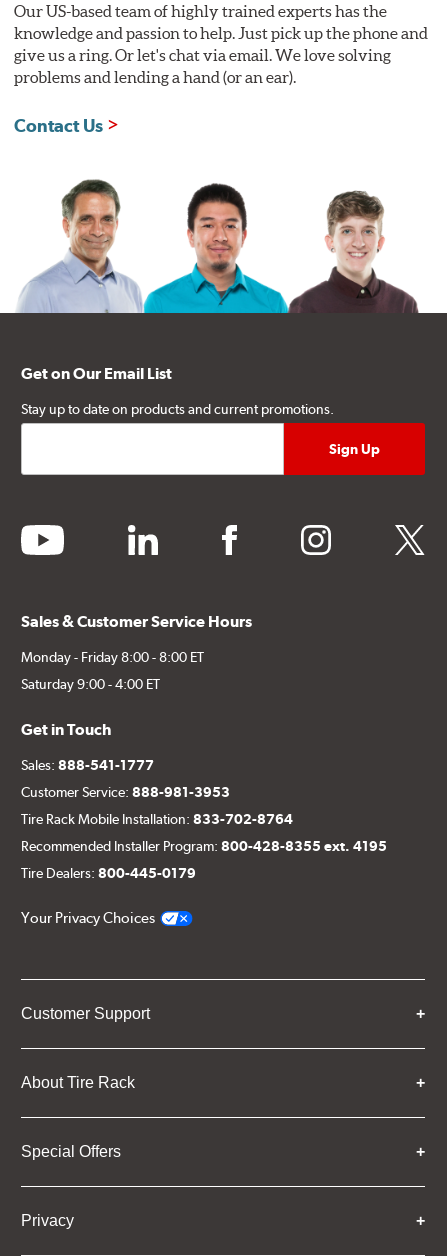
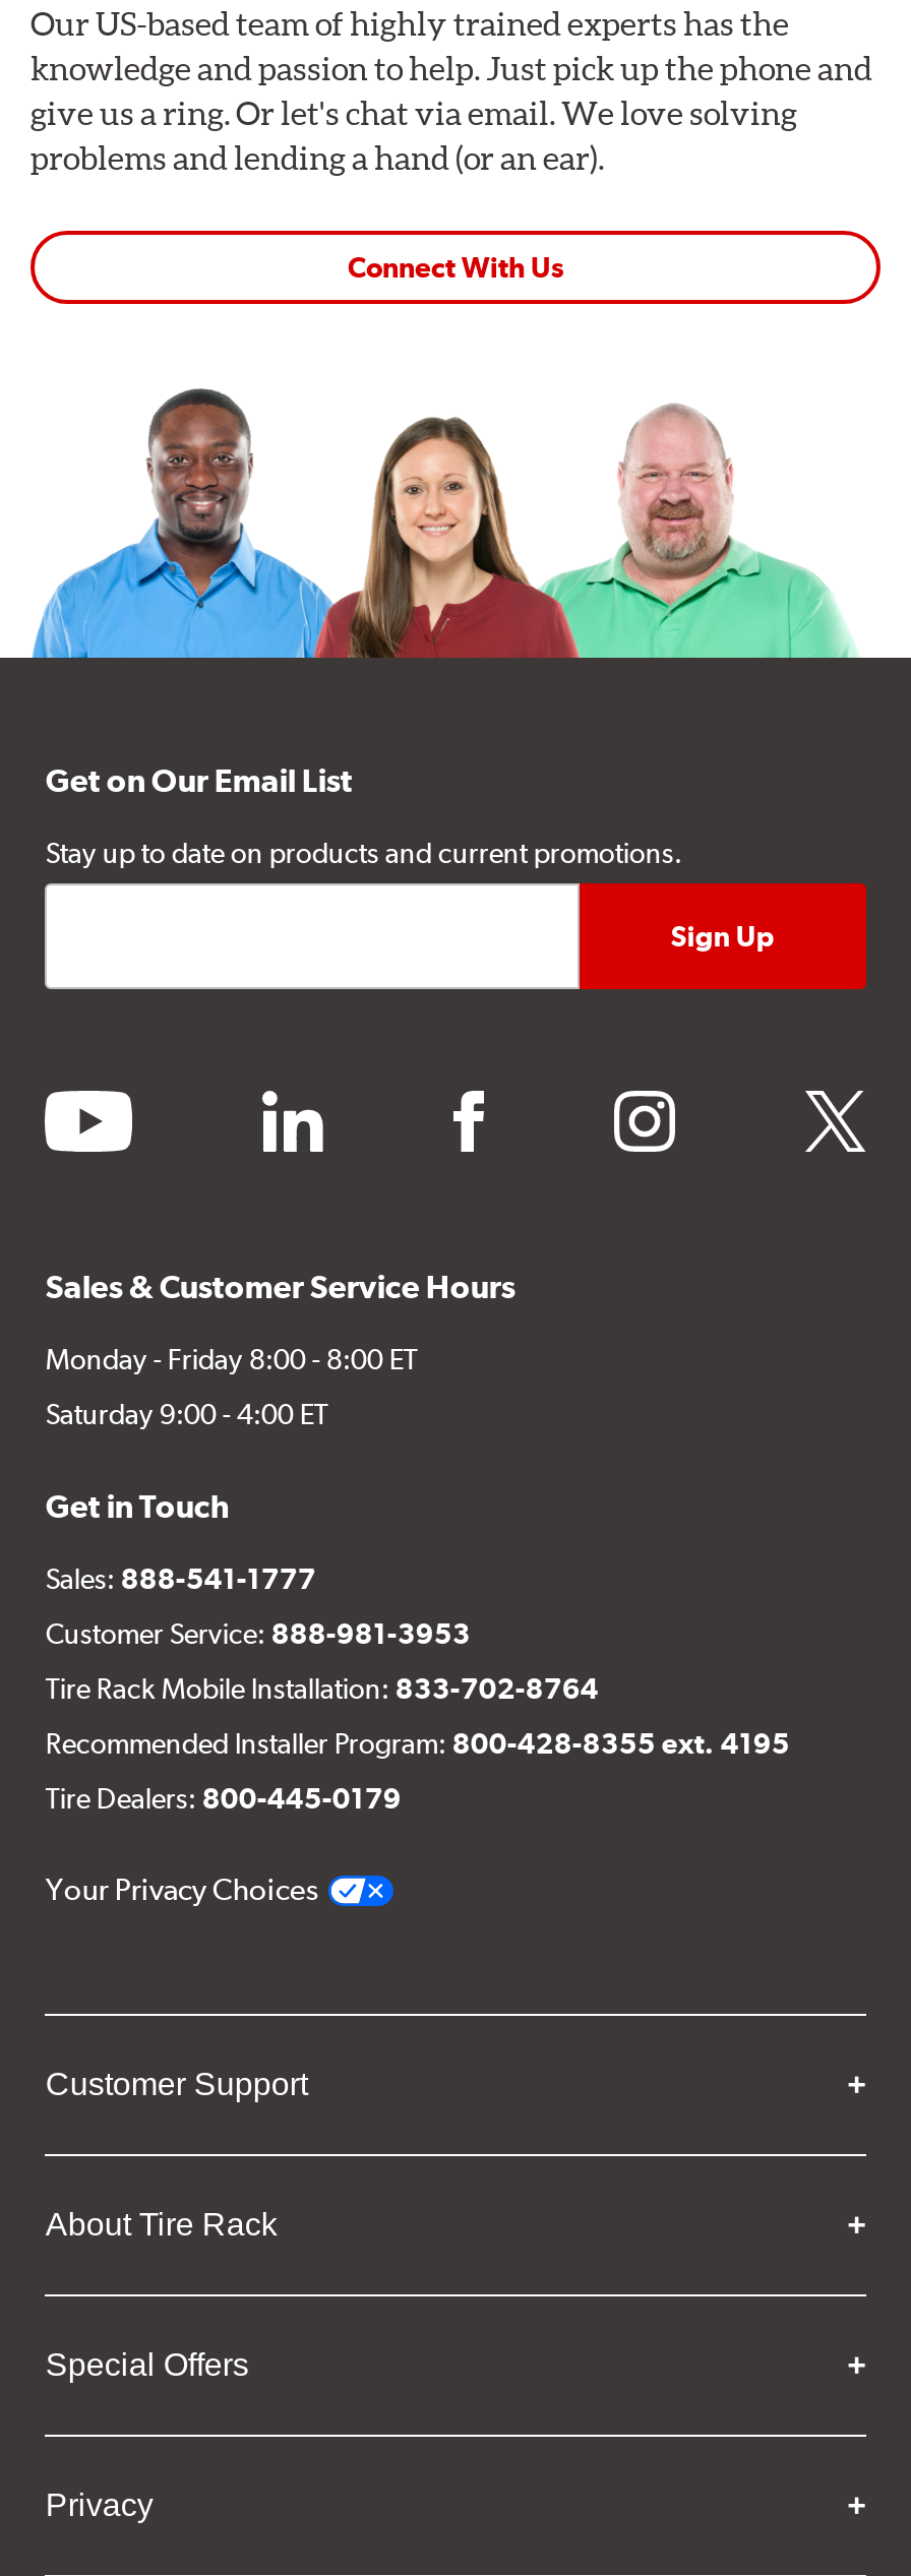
[14,115,103,136] Contact Us -> [348,250,563,283] Connect With Us
[16,179,420,314] [image] -> [6,388,905,661] [image]

